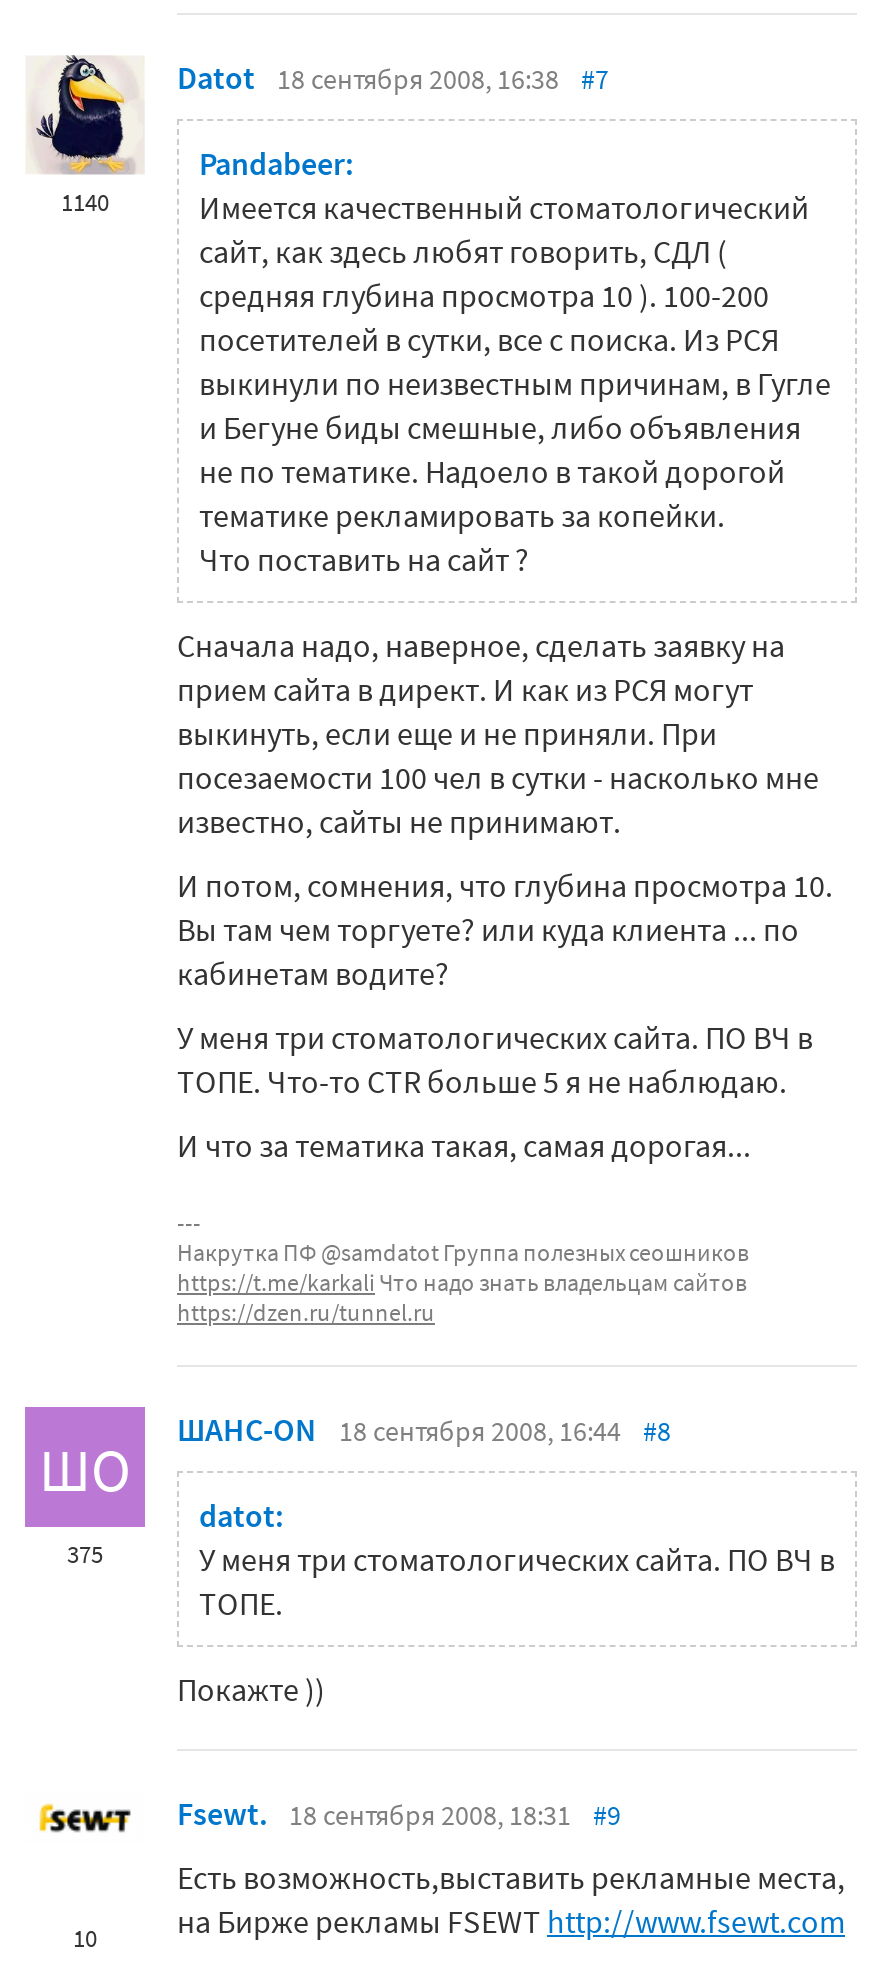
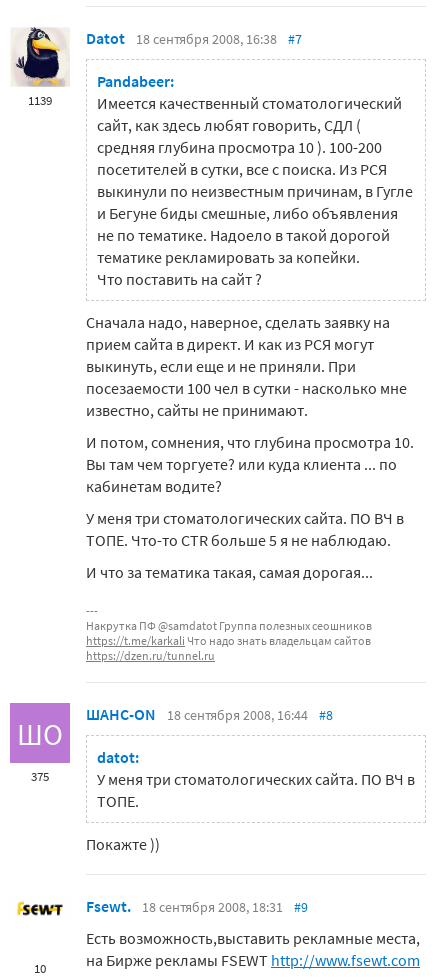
[61,188,109,218] 1140 -> [28,93,52,108] 1139

